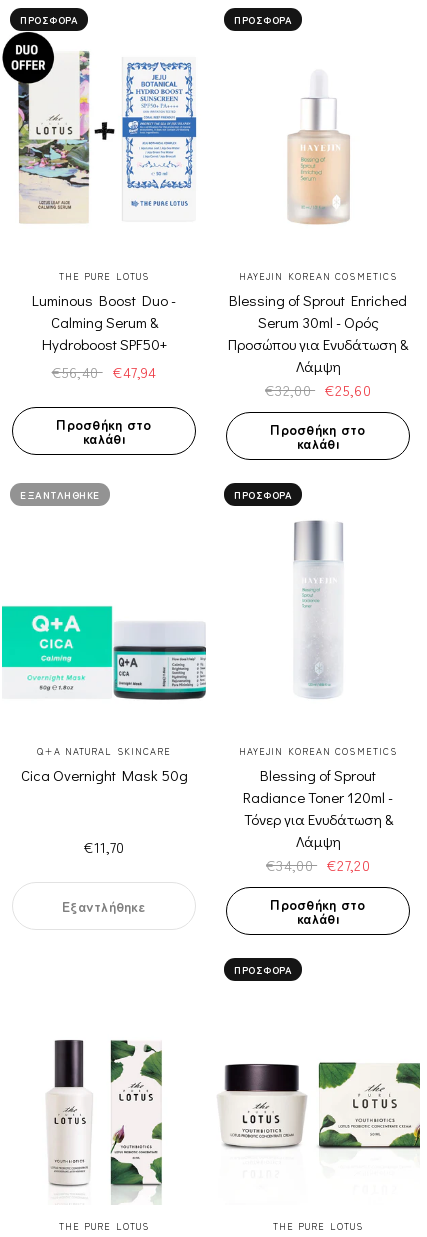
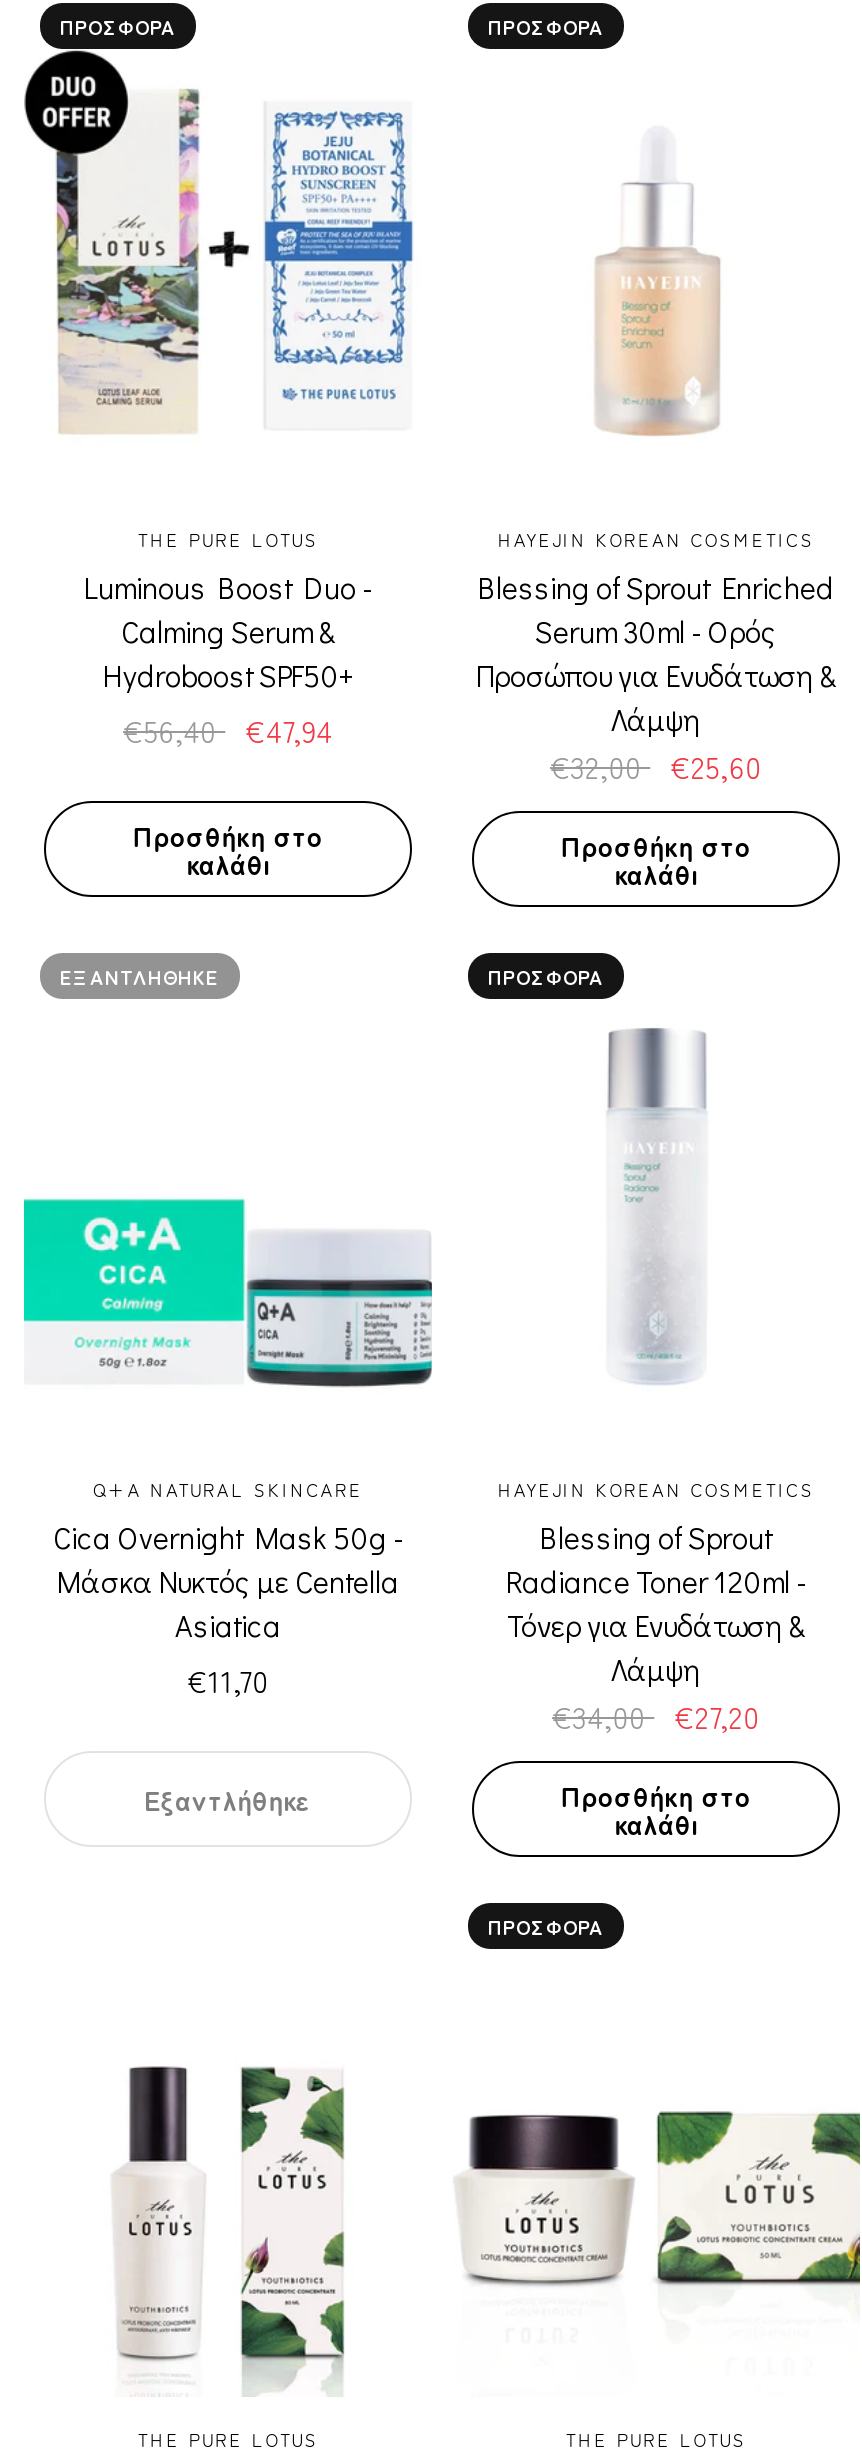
[20,765,187,785] Cica Overnight Mask 50g -> [53,1517,403,1645] Cica Overnight Mask 50g - | Μάσκα Νυκτός με Centella | Asiatica

